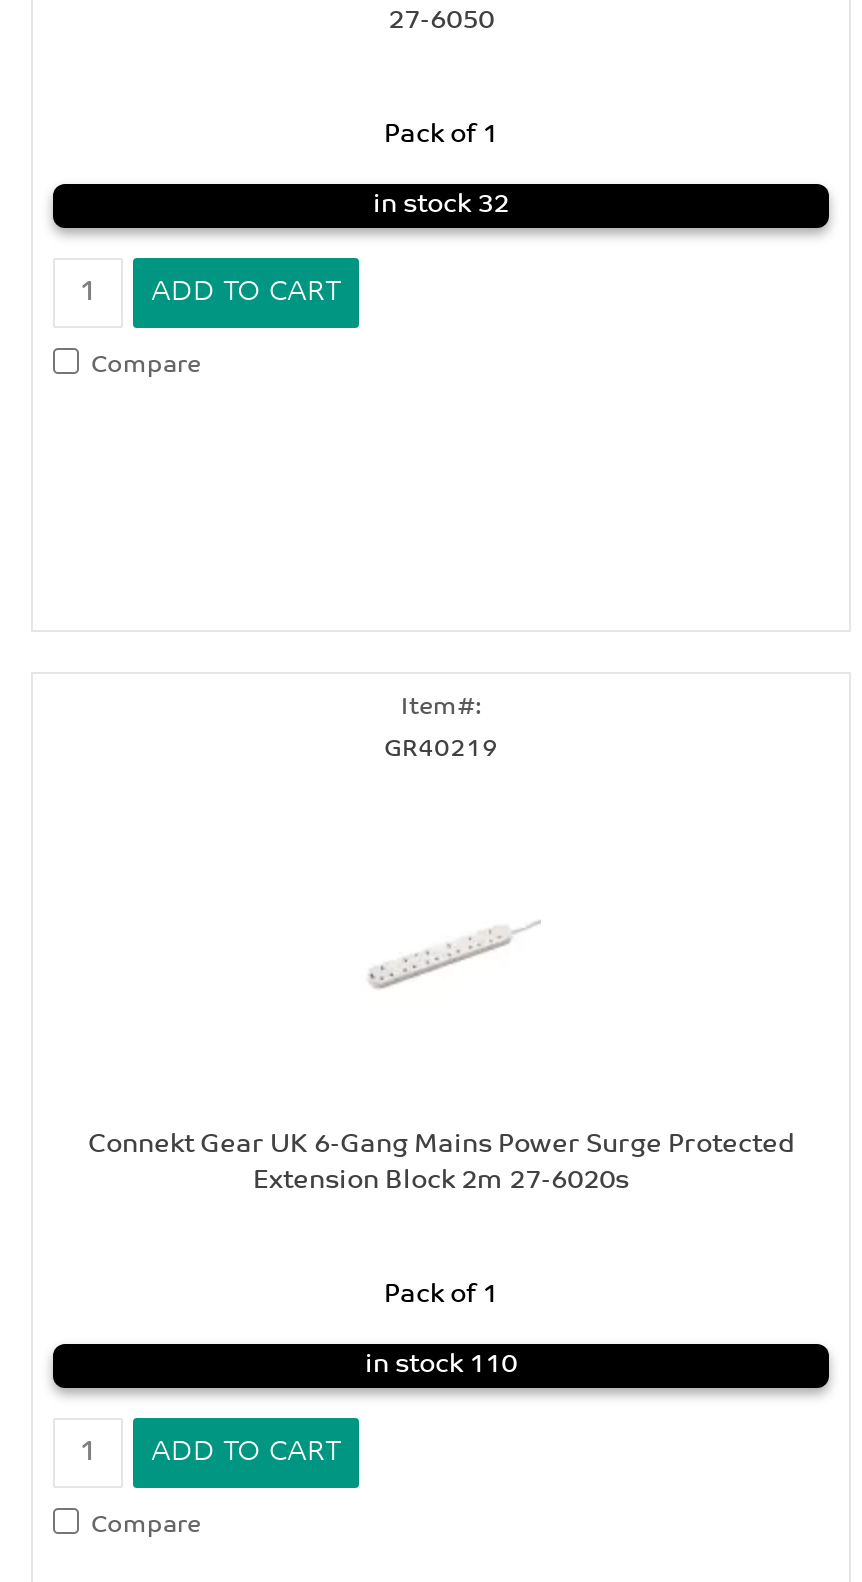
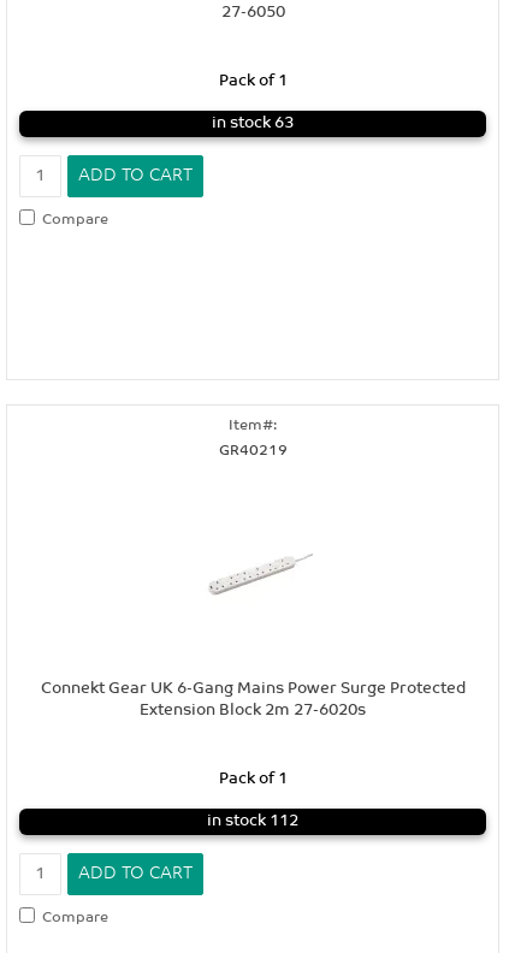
[373,191,509,217] in stock 32 -> [212,115,294,131] in stock 63
[365,1351,517,1377] in stock 110 -> [207,813,298,829] in stock 112

